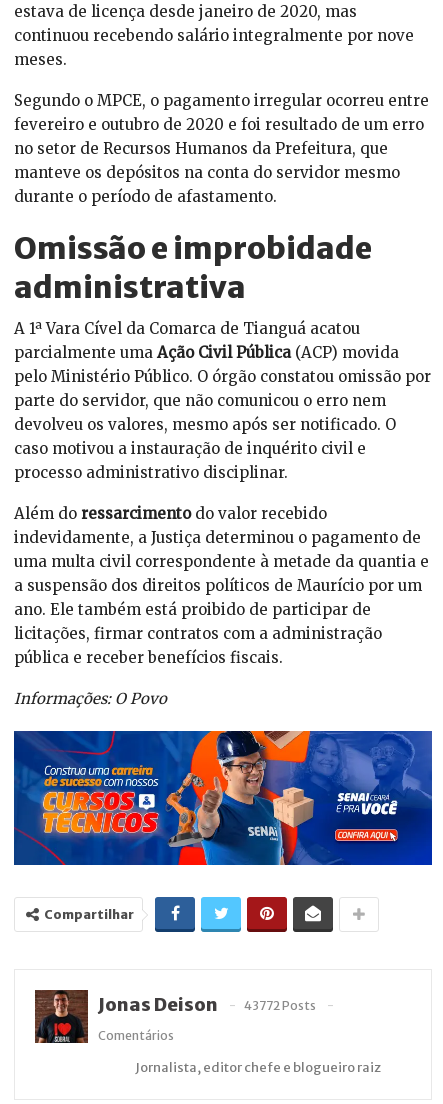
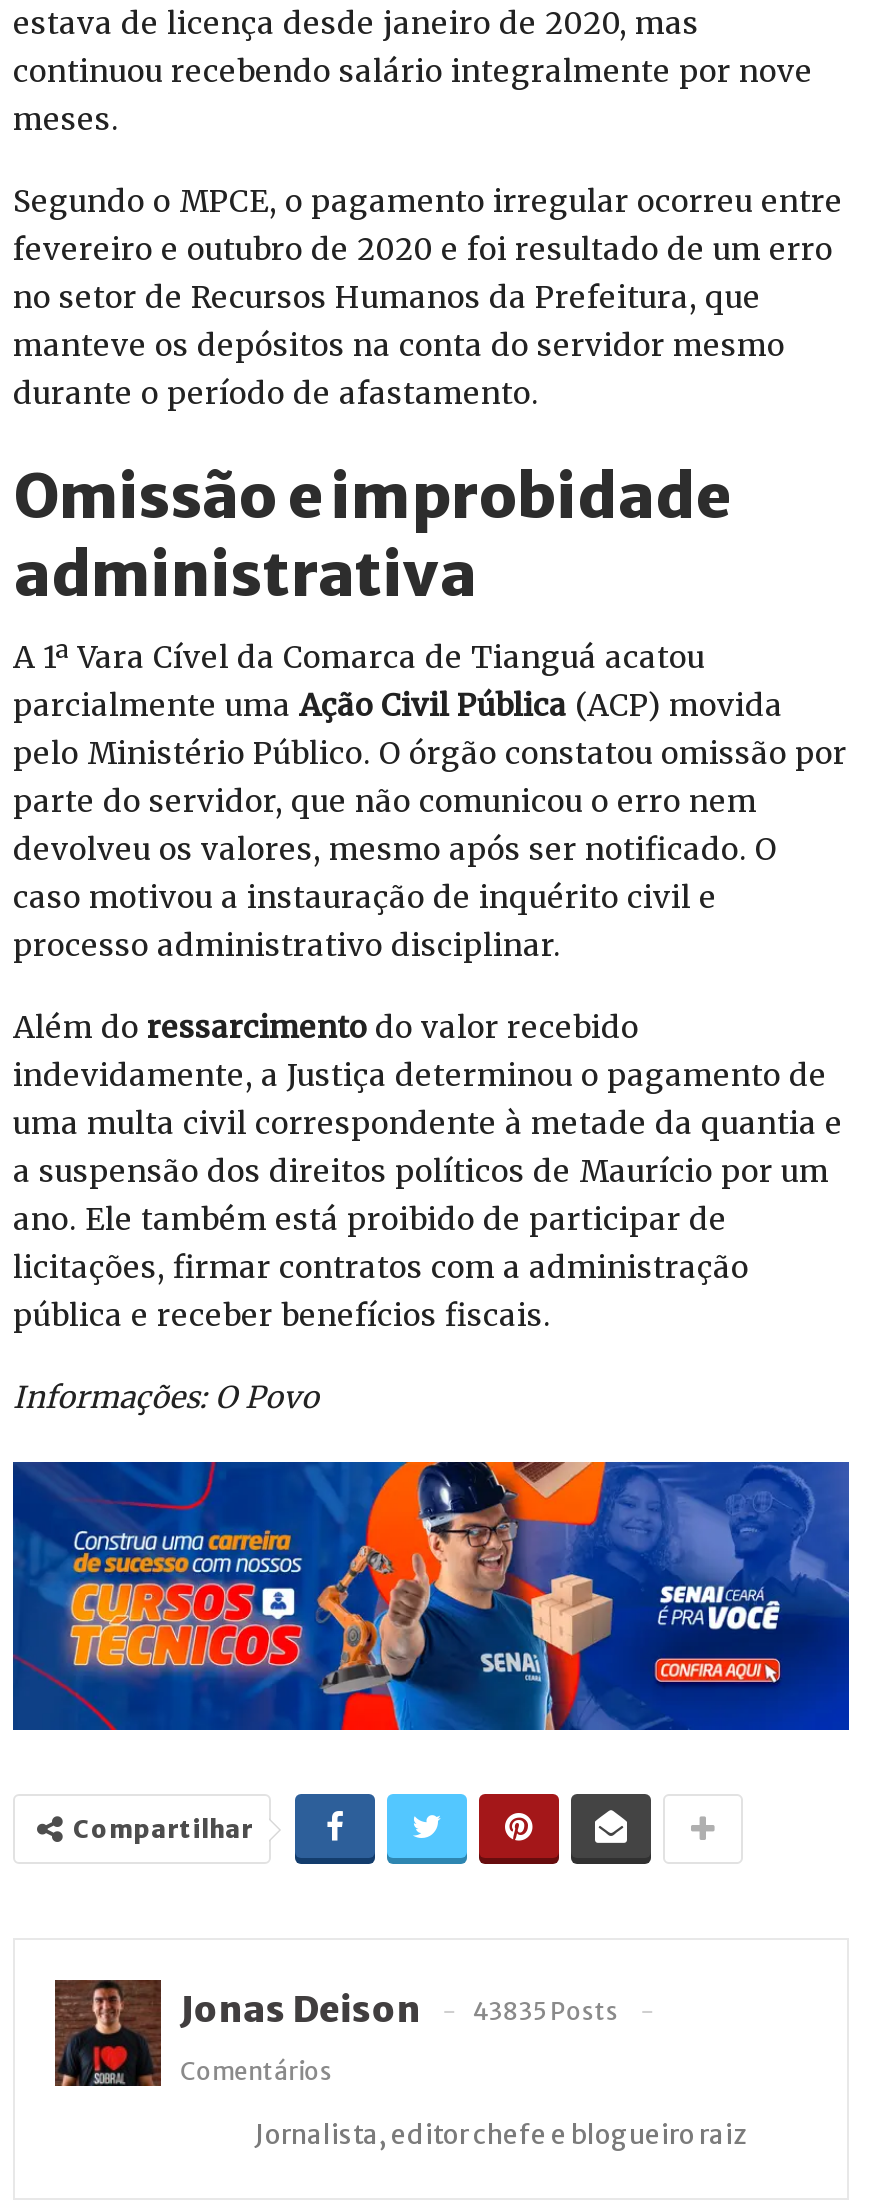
[98,993,316,1016] Jonas Deison 43772 Posts -> [180,1986,618,2032] Jonas Deison 43835 Posts

